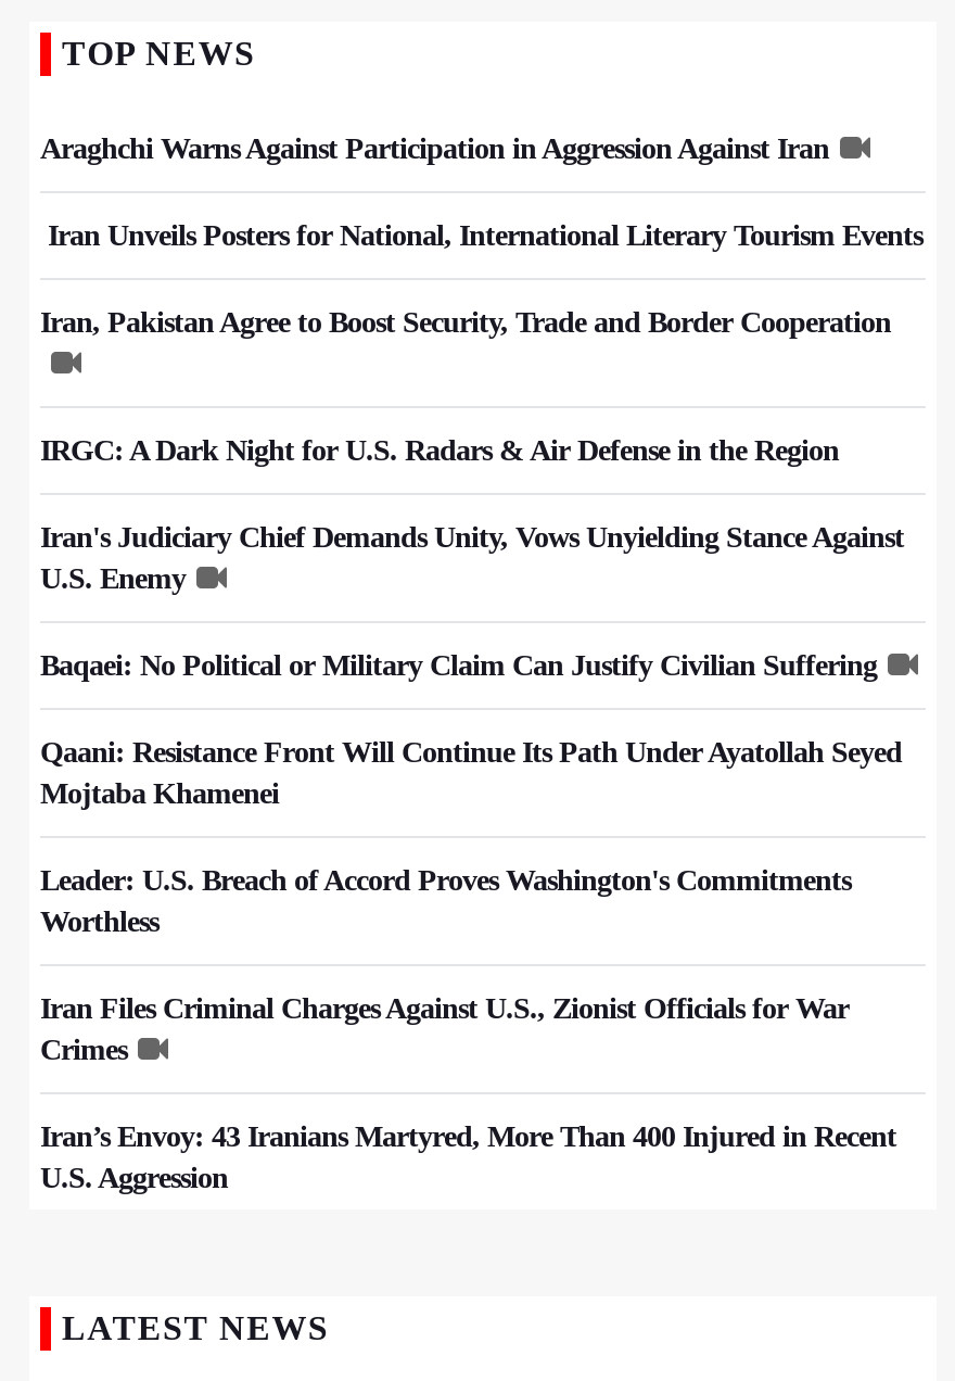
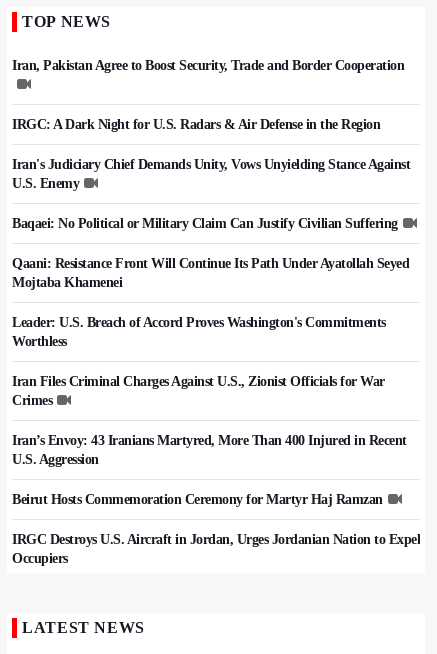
[40,133,922,252] Araghchi Warns Against Participation in Aggression Against Iran | Iran Unveils Posters for National, International Literary Tourism Events -> none
moved [40,306,904,1194] -> [12,58,410,467]: Iran, Pakistan Agree to Boost Security, Trade and Border Cooperation | IRGC: A Dark Night for U.S. Radars & Air Defense in the Region | Iran's Judiciary Chief Demands Unity, Vows Unyielding Stance Against | ... | Iran’s Envoy: 43 Iranians Martyred, More Than 400 Injured in Recent | U.S. Aggression
none -> [12,492,420,566] Beirut Hosts Commemoration Ceremony for Martyr Haj Ramzan | IRGC Destroys U.S. Aircraft in Jordan, Urges Jordanian Nation to Expel | Occupiers

